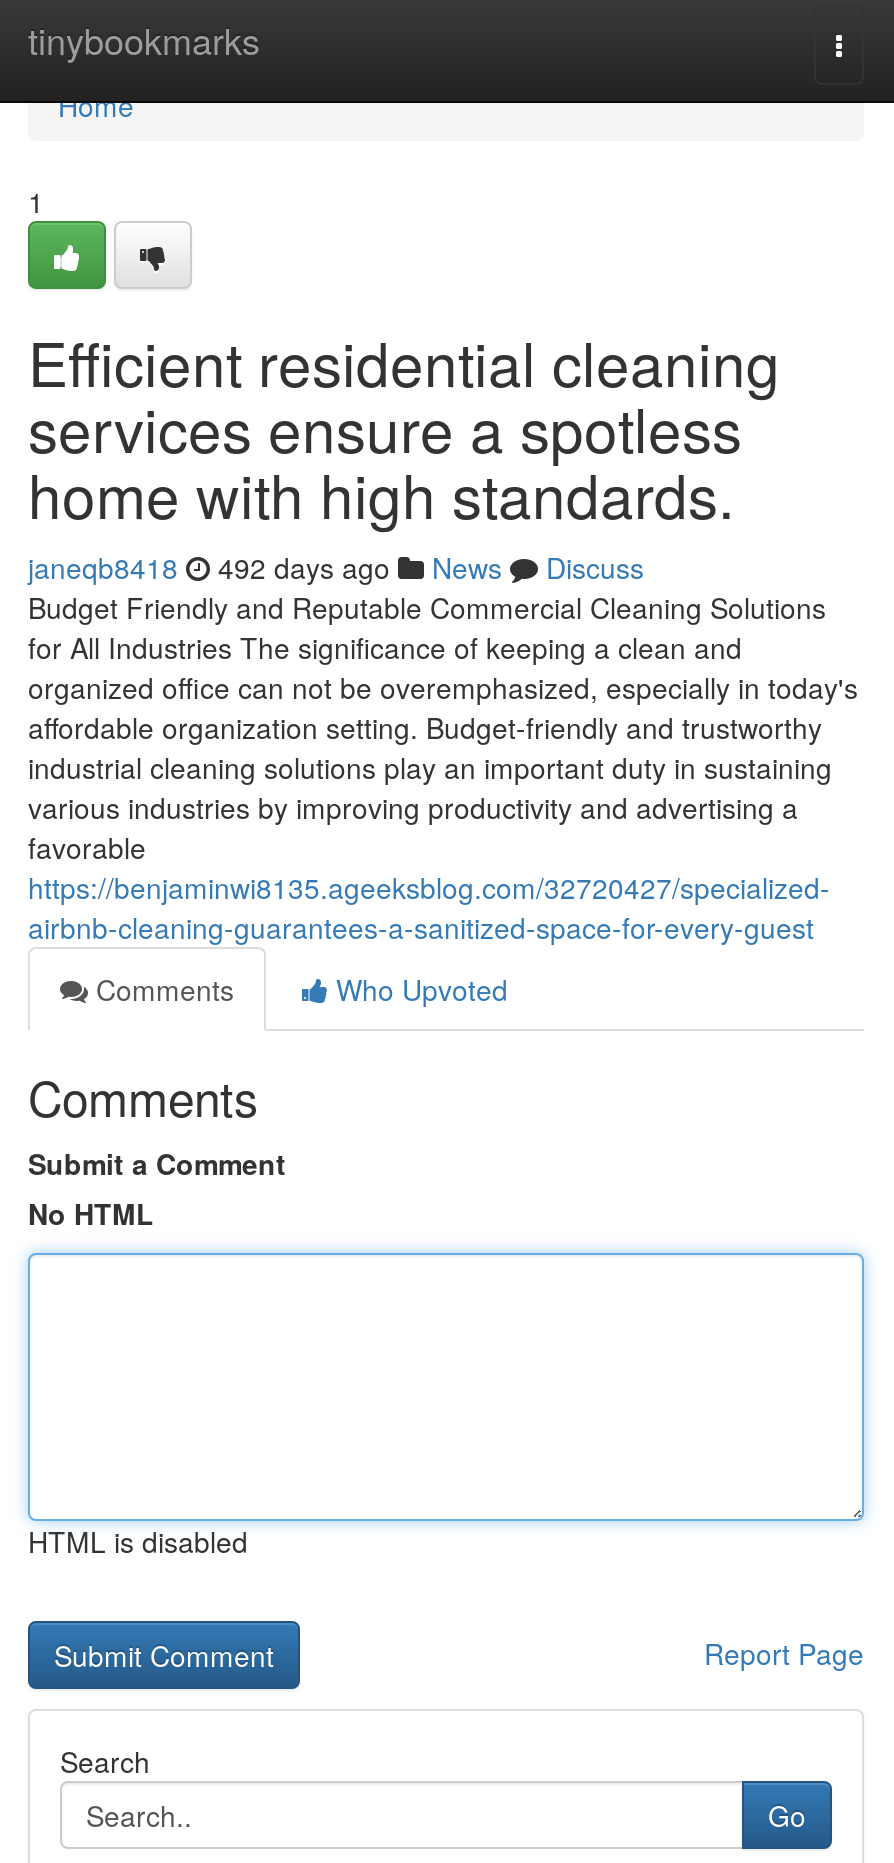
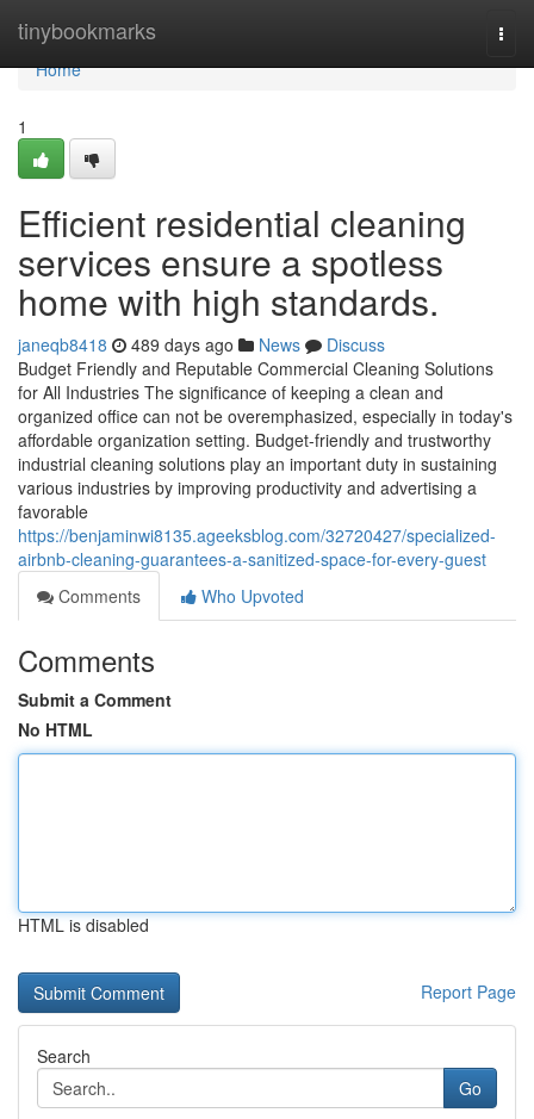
[28,547,644,587] janeqb8418 492 days ago News Discuss -> [18,332,385,356] janeqb8418 489 days ago News Discuss

